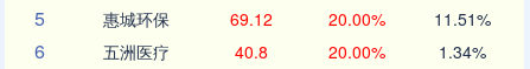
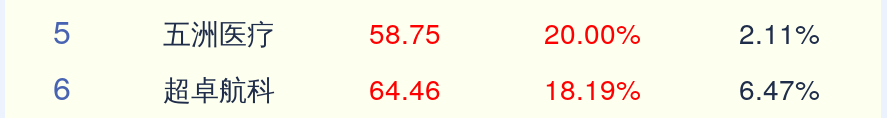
[103,7,272,31] 惠城环保 | 69.12 -> [163,13,441,53] 五洲医疗 | 58.75
[433,7,490,31] 11.51% -> [739,13,819,53] 2.11%
[103,40,486,64] 五洲医疗 | 40.8 | 20.00% | 1.34% -> [163,69,819,109] 超卓航科 | 64.46 | 18.19% | 6.47%

